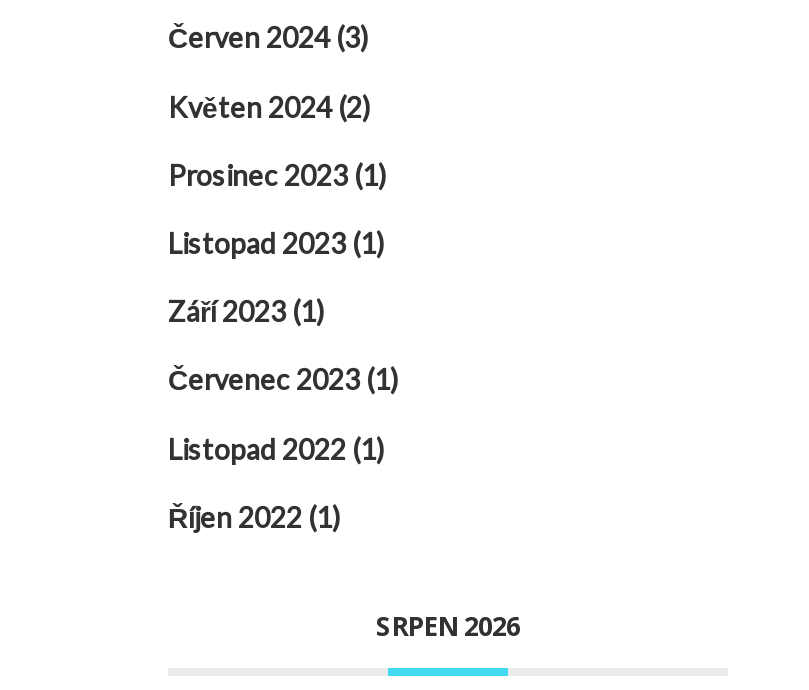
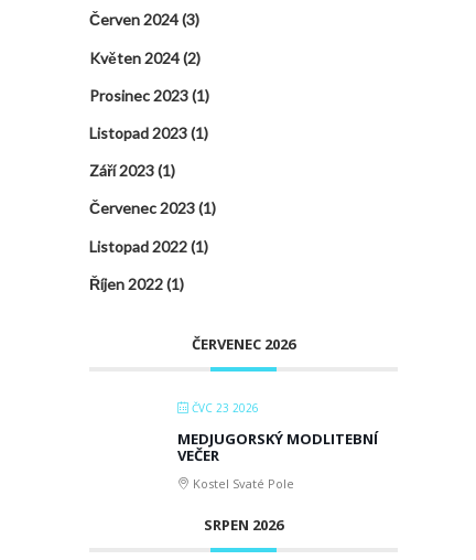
none -> [177,334,378,491] ČERVENEC 2026 | ČVC 23 2026 | MEDJUGORSKÝ MODLITEBNÍ | VEČER | Kostel Svaté Pole

